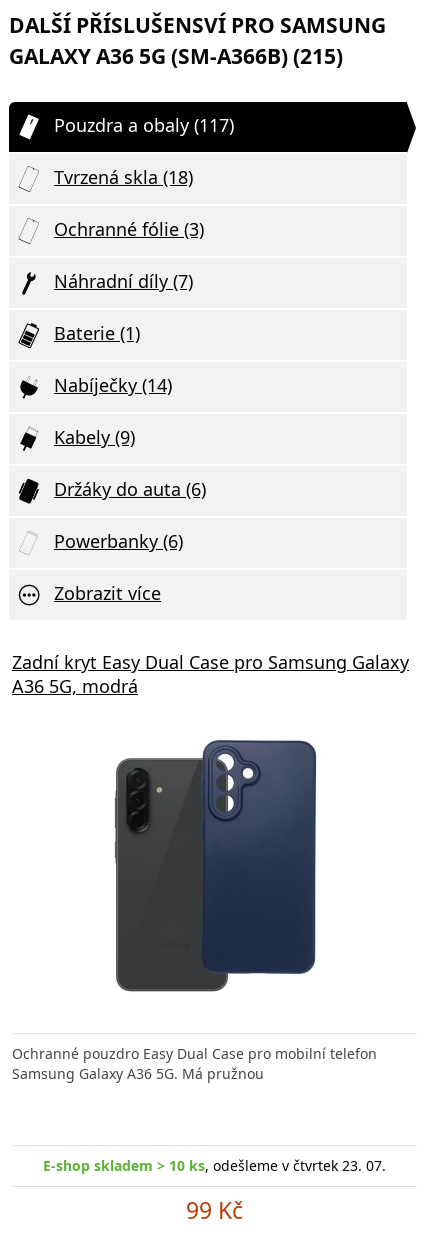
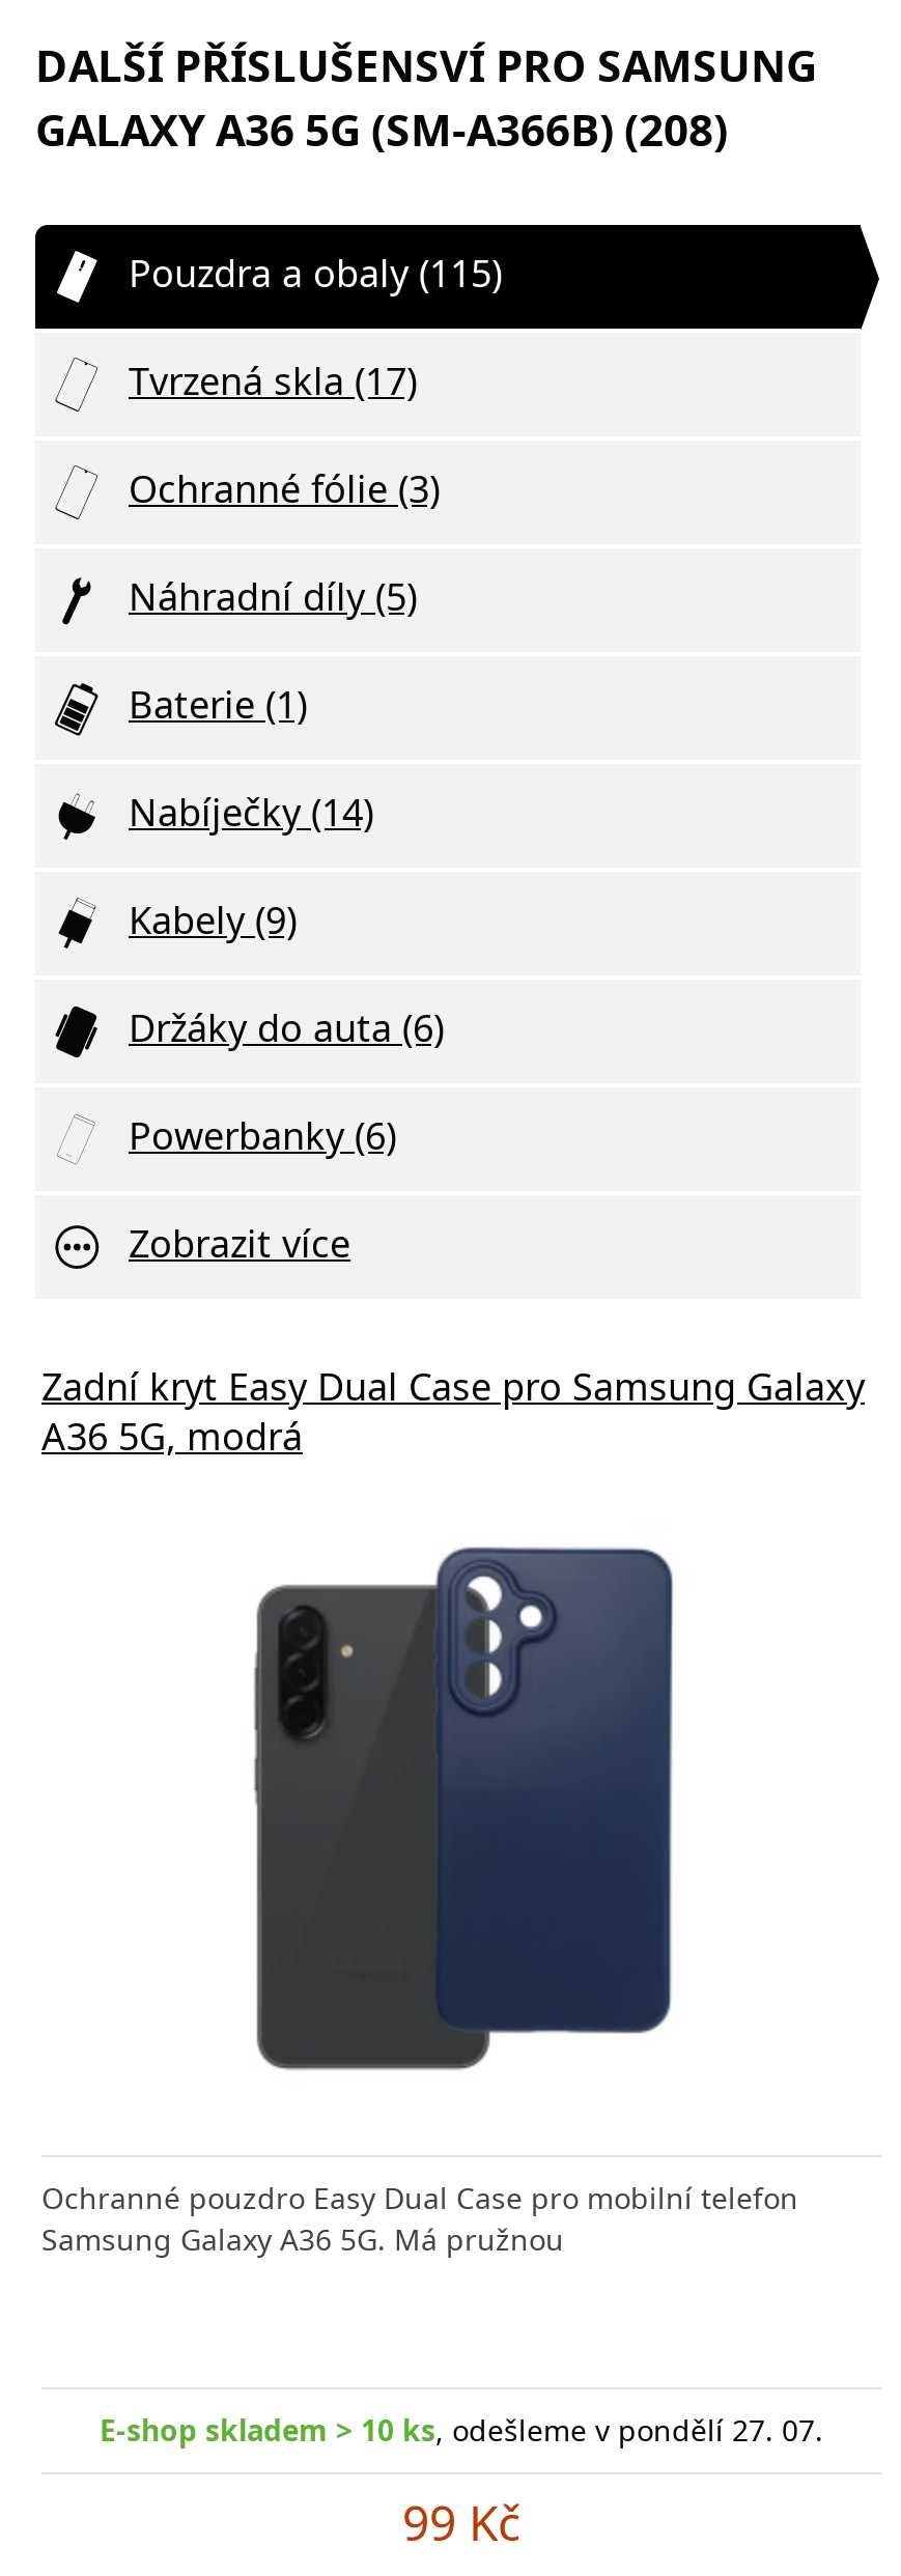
[9,42,343,70] GALAXY A36 5G (SM-A366B) (215) -> [35,100,728,158] GALAXY A36 5G (SM-A366B) (208)
[54,113,234,137] Pouzdra a obaly (117) -> [129,247,502,297] Pouzdra a obaly (115)
[54,165,193,189] Tvrzená skla (18) -> [129,355,417,405] Tvrzená skla (17)
[54,269,193,293] Náhradní díly (7) -> [129,571,417,621] Náhradní díly (5)
[43,1155,386,1174] E-shop skladem > 10 ks, odešleme v čtvrtek 23. 07. -> [100,2409,823,2448] E-shop skladem > 10 ks, odešleme v pondělí 27. 07.

